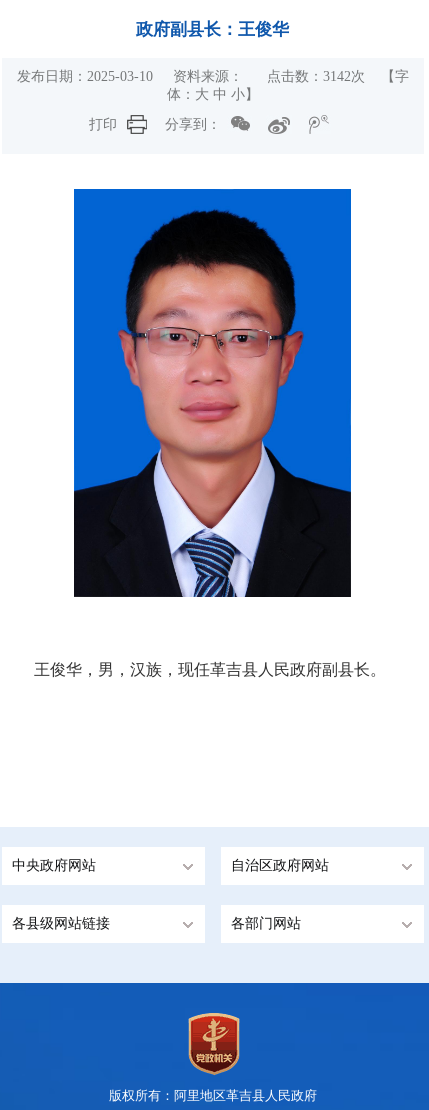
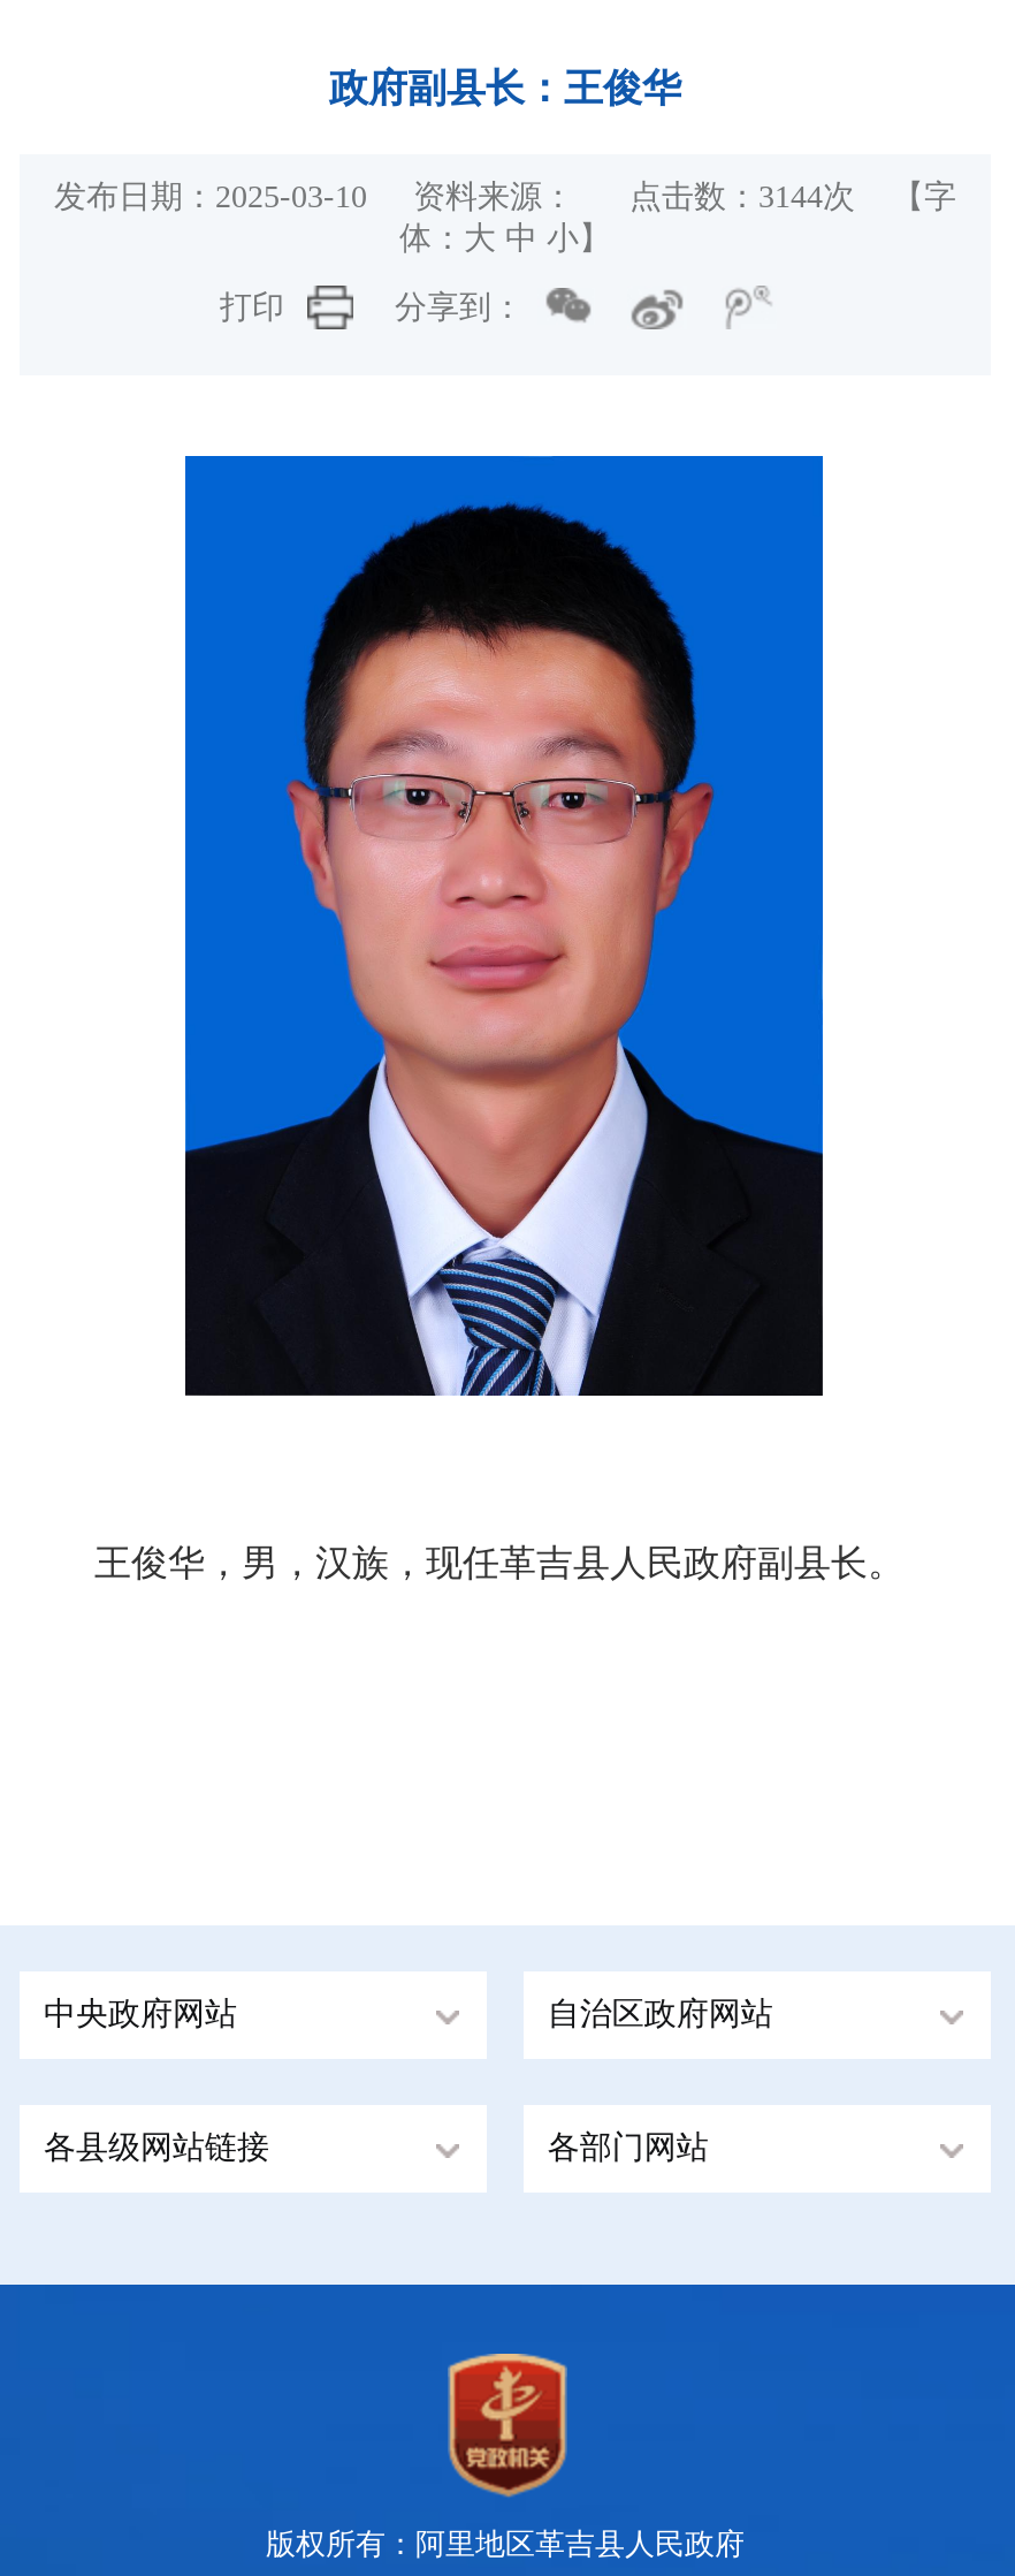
[17,69,409,84] 发布日期：2025-03-10 资料来源： 点击数：3142次【字 -> [54,180,956,214] 发布日期：2025-03-10 资料来源： 点击数：3144次【字

